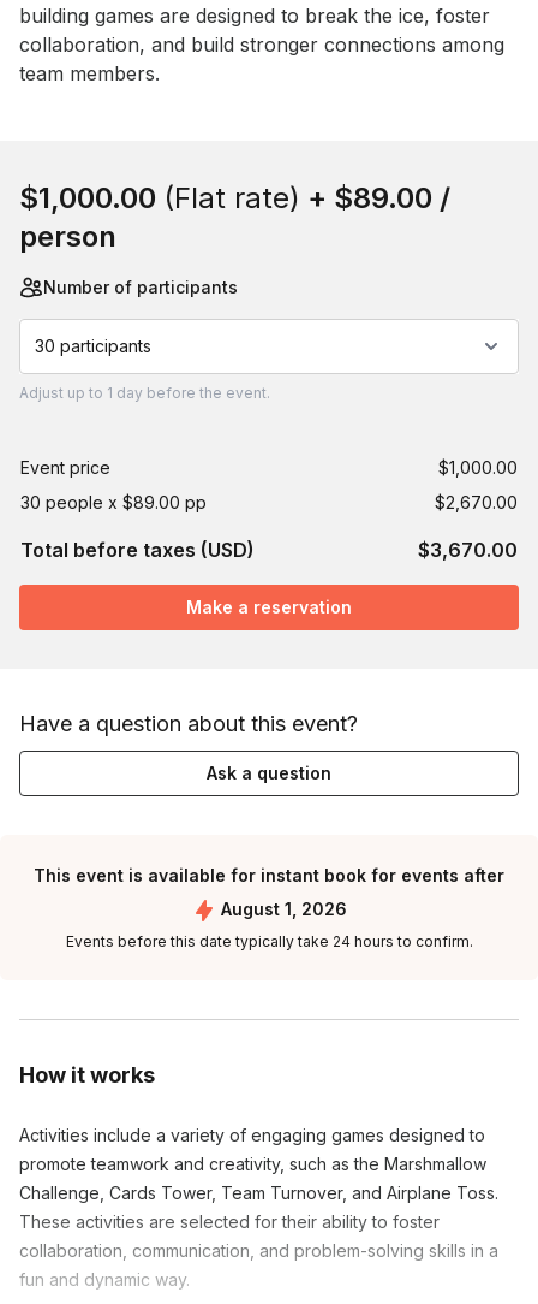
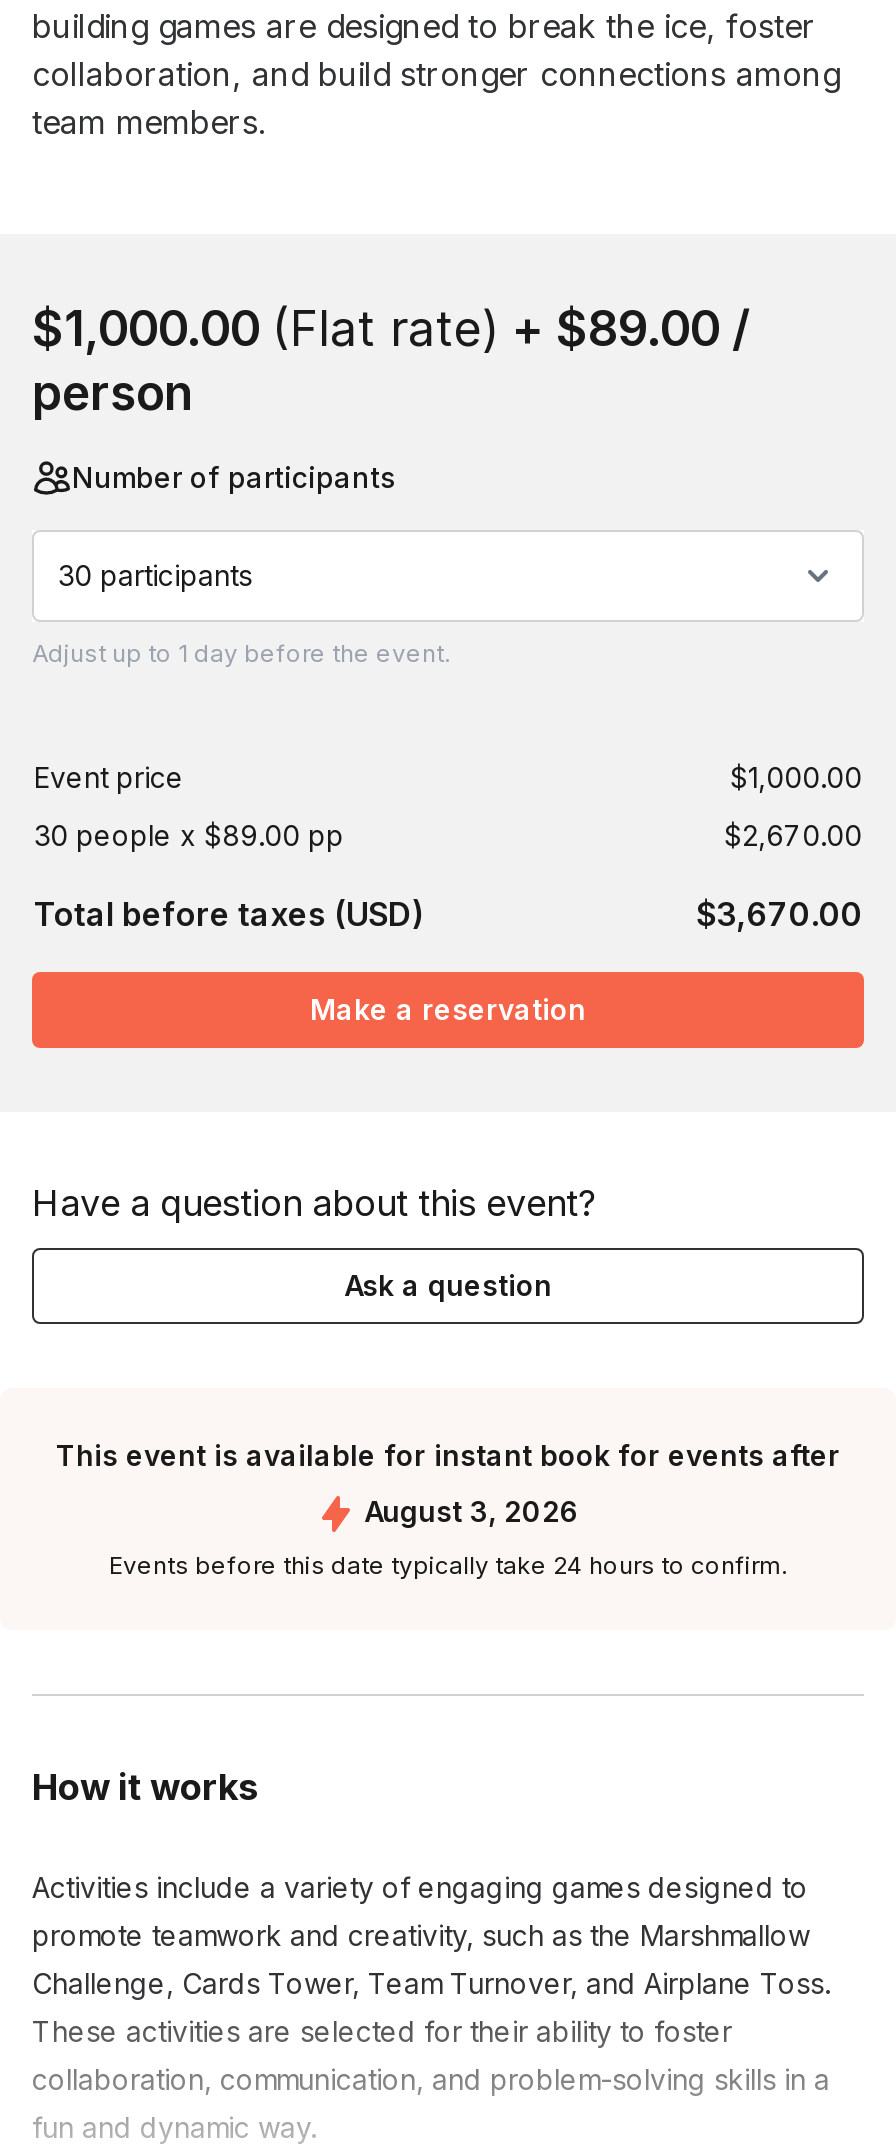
[220,899,346,919] August 1, 2026 -> [364,1494,580,1528] August 3, 2026

